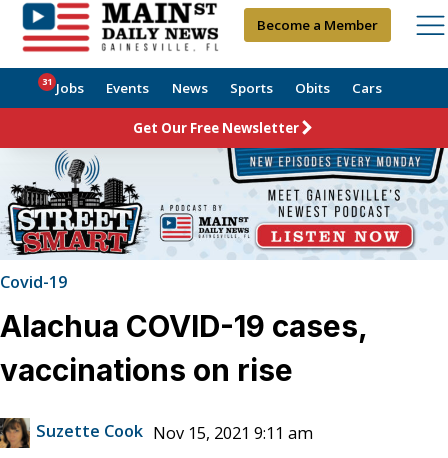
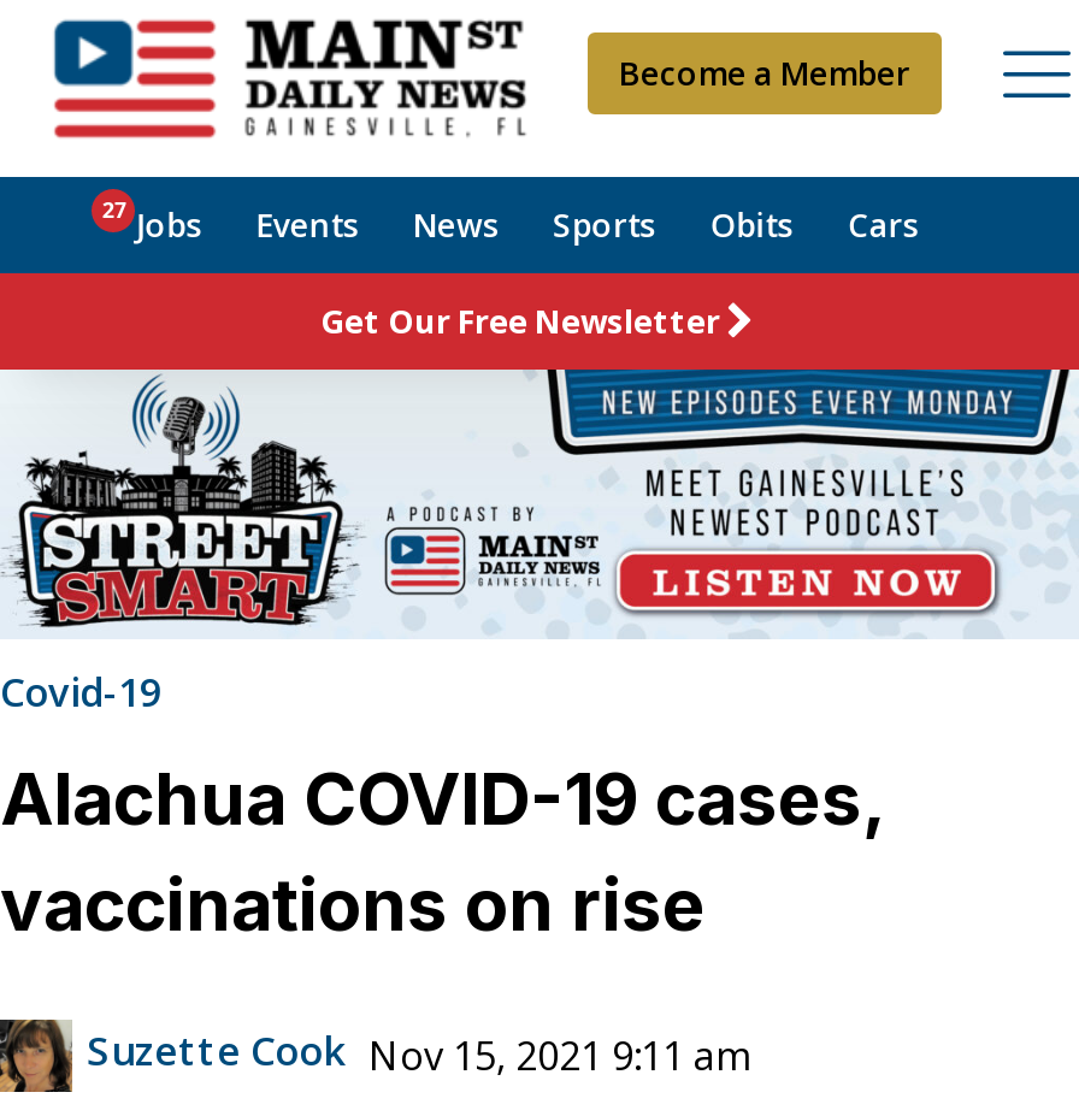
[42,75,382,97] 31 Jobs Events News Sports Obits Cars -> [102,194,920,247] 27 Jobs Events News Sports Obits Cars

